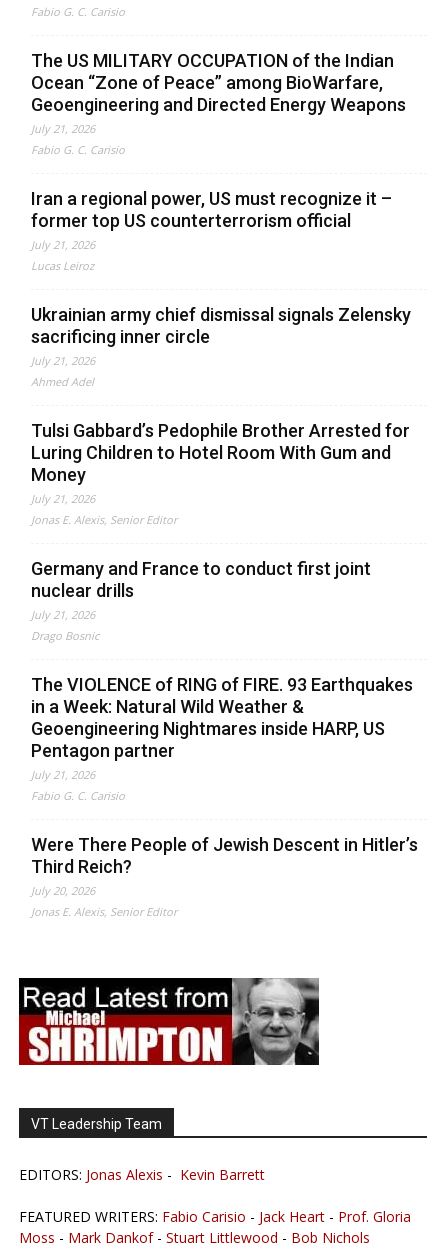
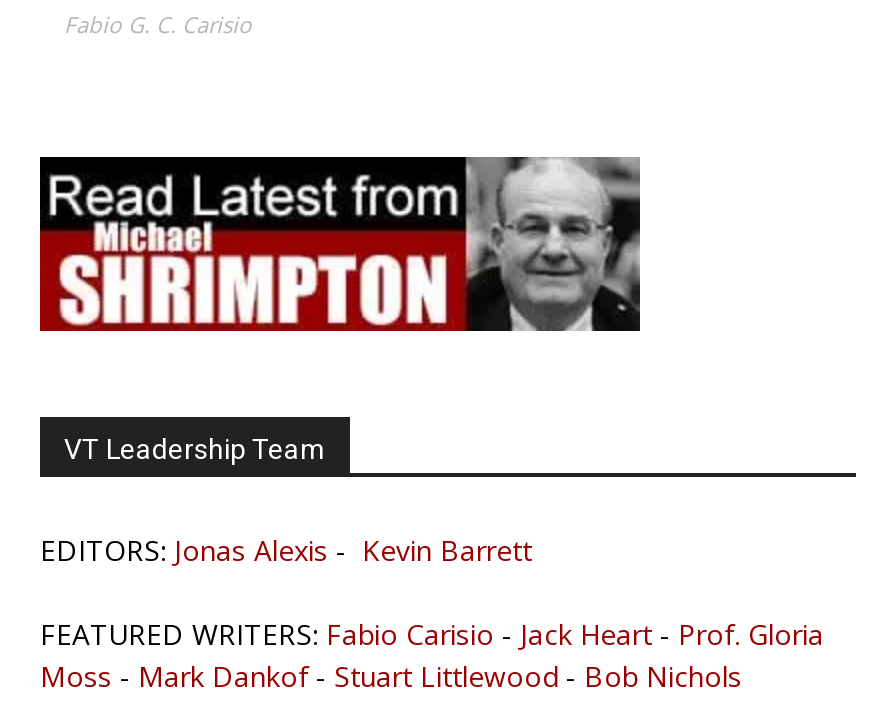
[31,50,418,919] The US MILITARY OCCUPATION of the Indian | Ocean “Zone of Peace” among BioWarfare, | Geoengineering and Directed Energy Weapons | July 21, 2026 | Fabio G. C. Carisio | Iran a regional power, US must recognize it – | former top US counterterrorism official | July 21, 2026 | Lucas Leiroz | Ukrainian army chief dismissal signals Zelensky | sacrificing inner circle | July 21, 2026 | Ahmed Adel | Tulsi Gabbard’s Pedophile Brother Arrested for | Luring Children to Hotel Room With Gum and | Money | July 21, 2026 | Jonas E. Alexis, Senior Editor | Germany and France to conduct first joint | nuclear drills | July 21, 2026 | Drago Bosnic | The VIOLENCE of RING of FIRE. 93 Earthquakes | in a Week: Natural Wild Weather & | Geoengineering Nightmares inside HARP, US | Pentagon partner | July 21, 2026 | Fabio G. C. Carisio | Were There People of Jewish Descent in Hitler’s | Third Reich? | July 20, 2026 | Jonas E. Alexis, Senior Editor -> none

